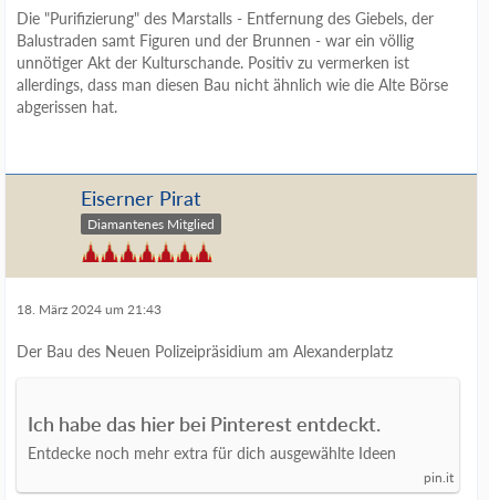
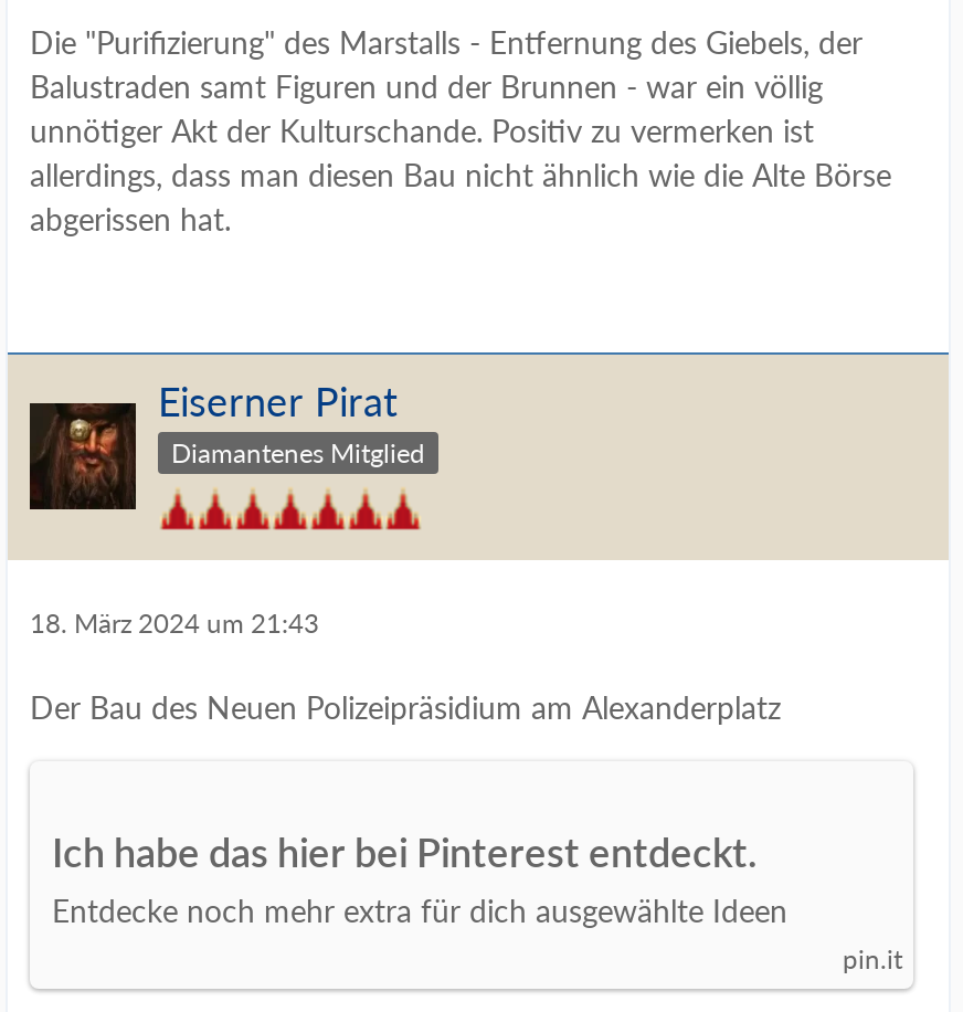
none -> [28,401,138,512] [image]

